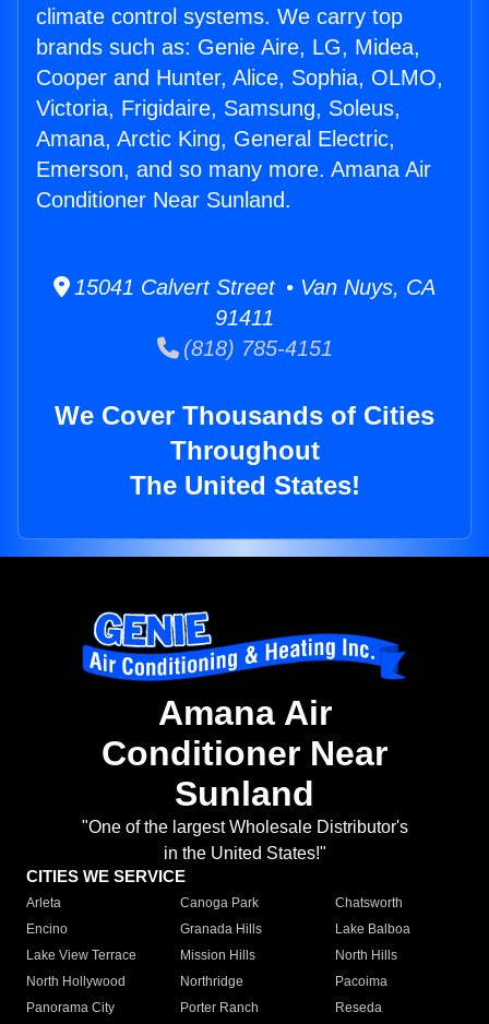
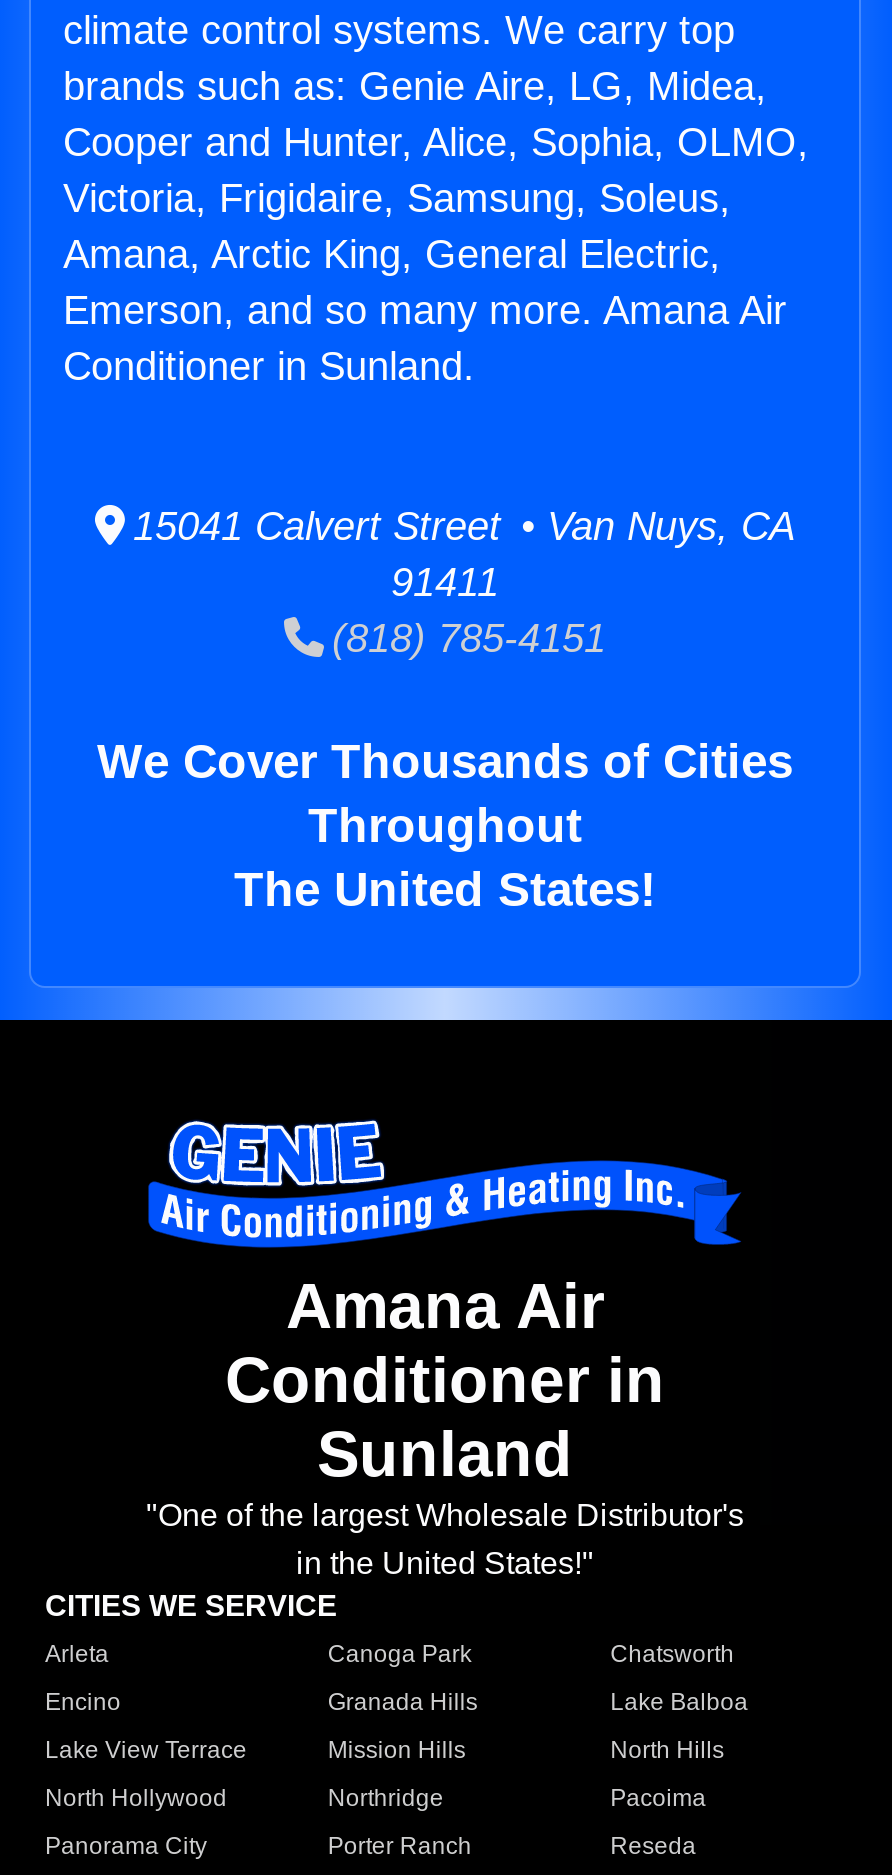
[36,188,291,212] Conditioner Near Sunland. -> [63,344,475,388] Conditioner in Sunland.
[102,734,387,773] Conditioner Near -> [225,1345,665,1417] Conditioner in

